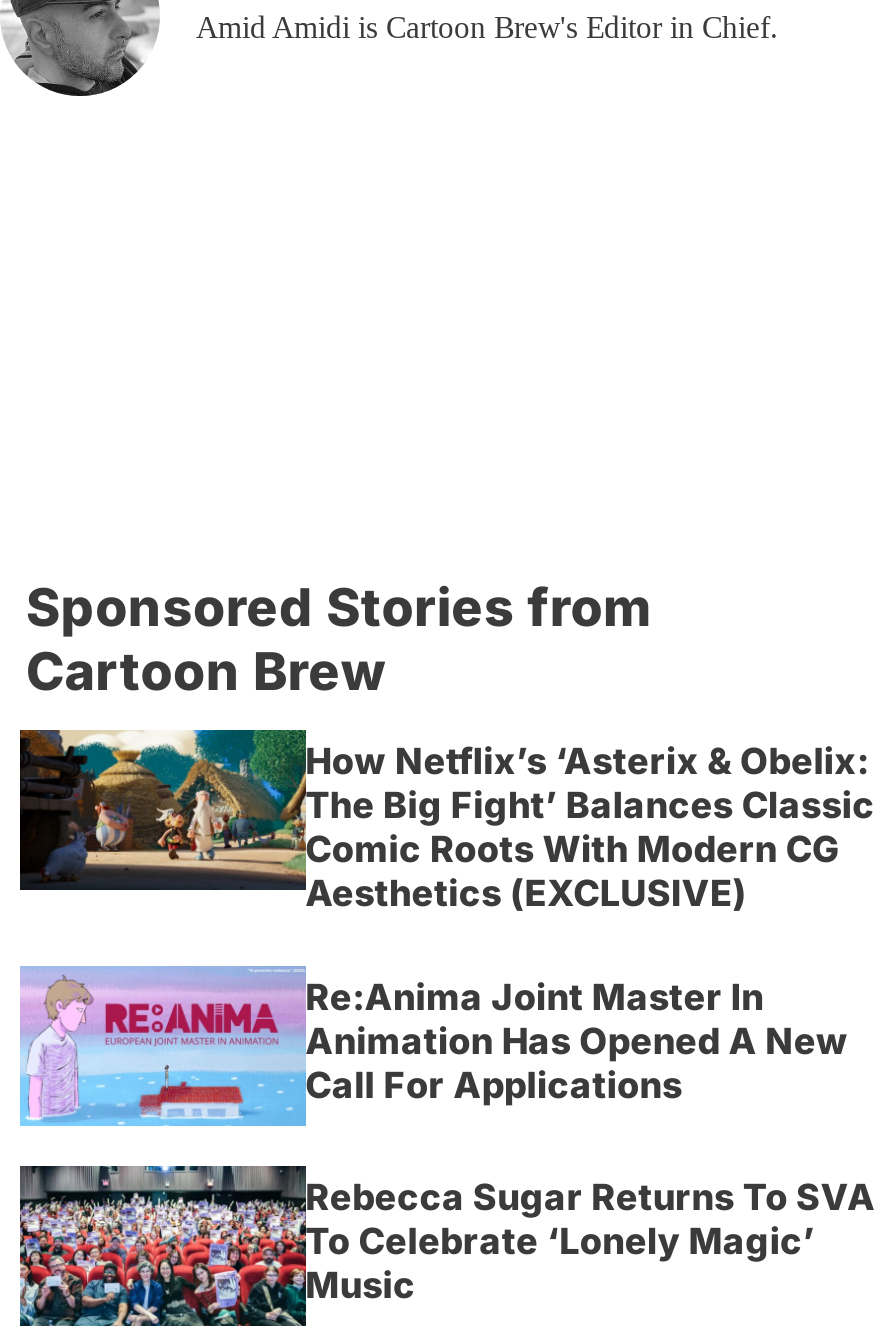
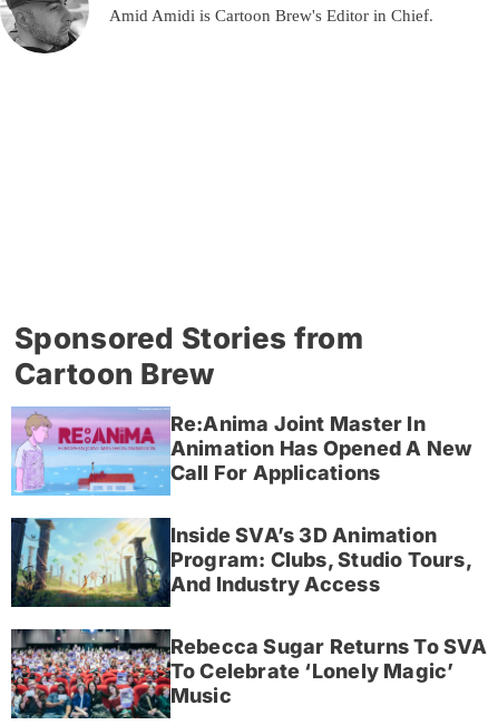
[18,728,875,913] [image] | How Netflix’s ‘Asterix & Obelix: | The Big Fight’ Balances Classic | Comic Roots With Modern CG | Aesthetics (EXCLUSIVE) -> none
moved [18,970,849,1126] -> [10,409,473,496]: [image] | Re:Anima Joint Master In | Animation Has Opened A New | Call For Applications
none -> [10,518,472,608] [image] | Inside SVA’s 3D Animation | Program: Clubs, Studio Tours, | And Industry Access

